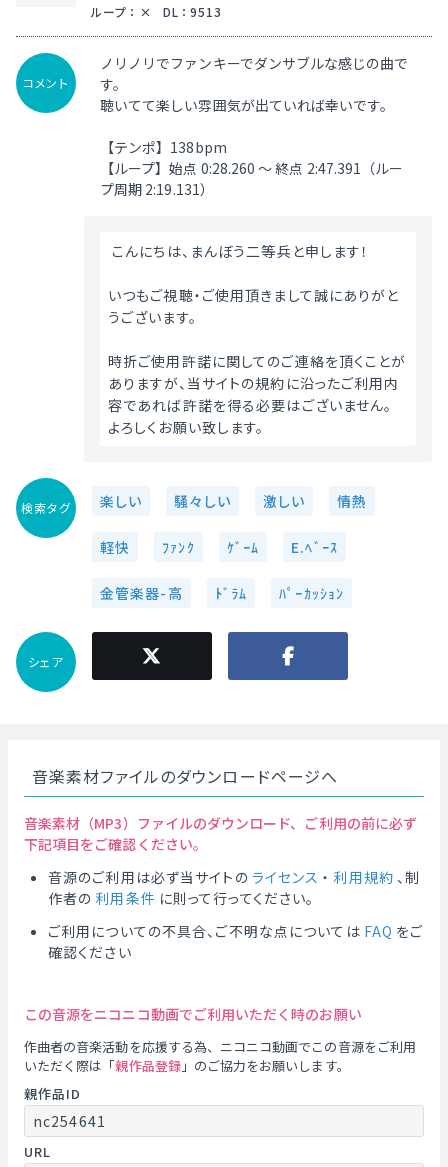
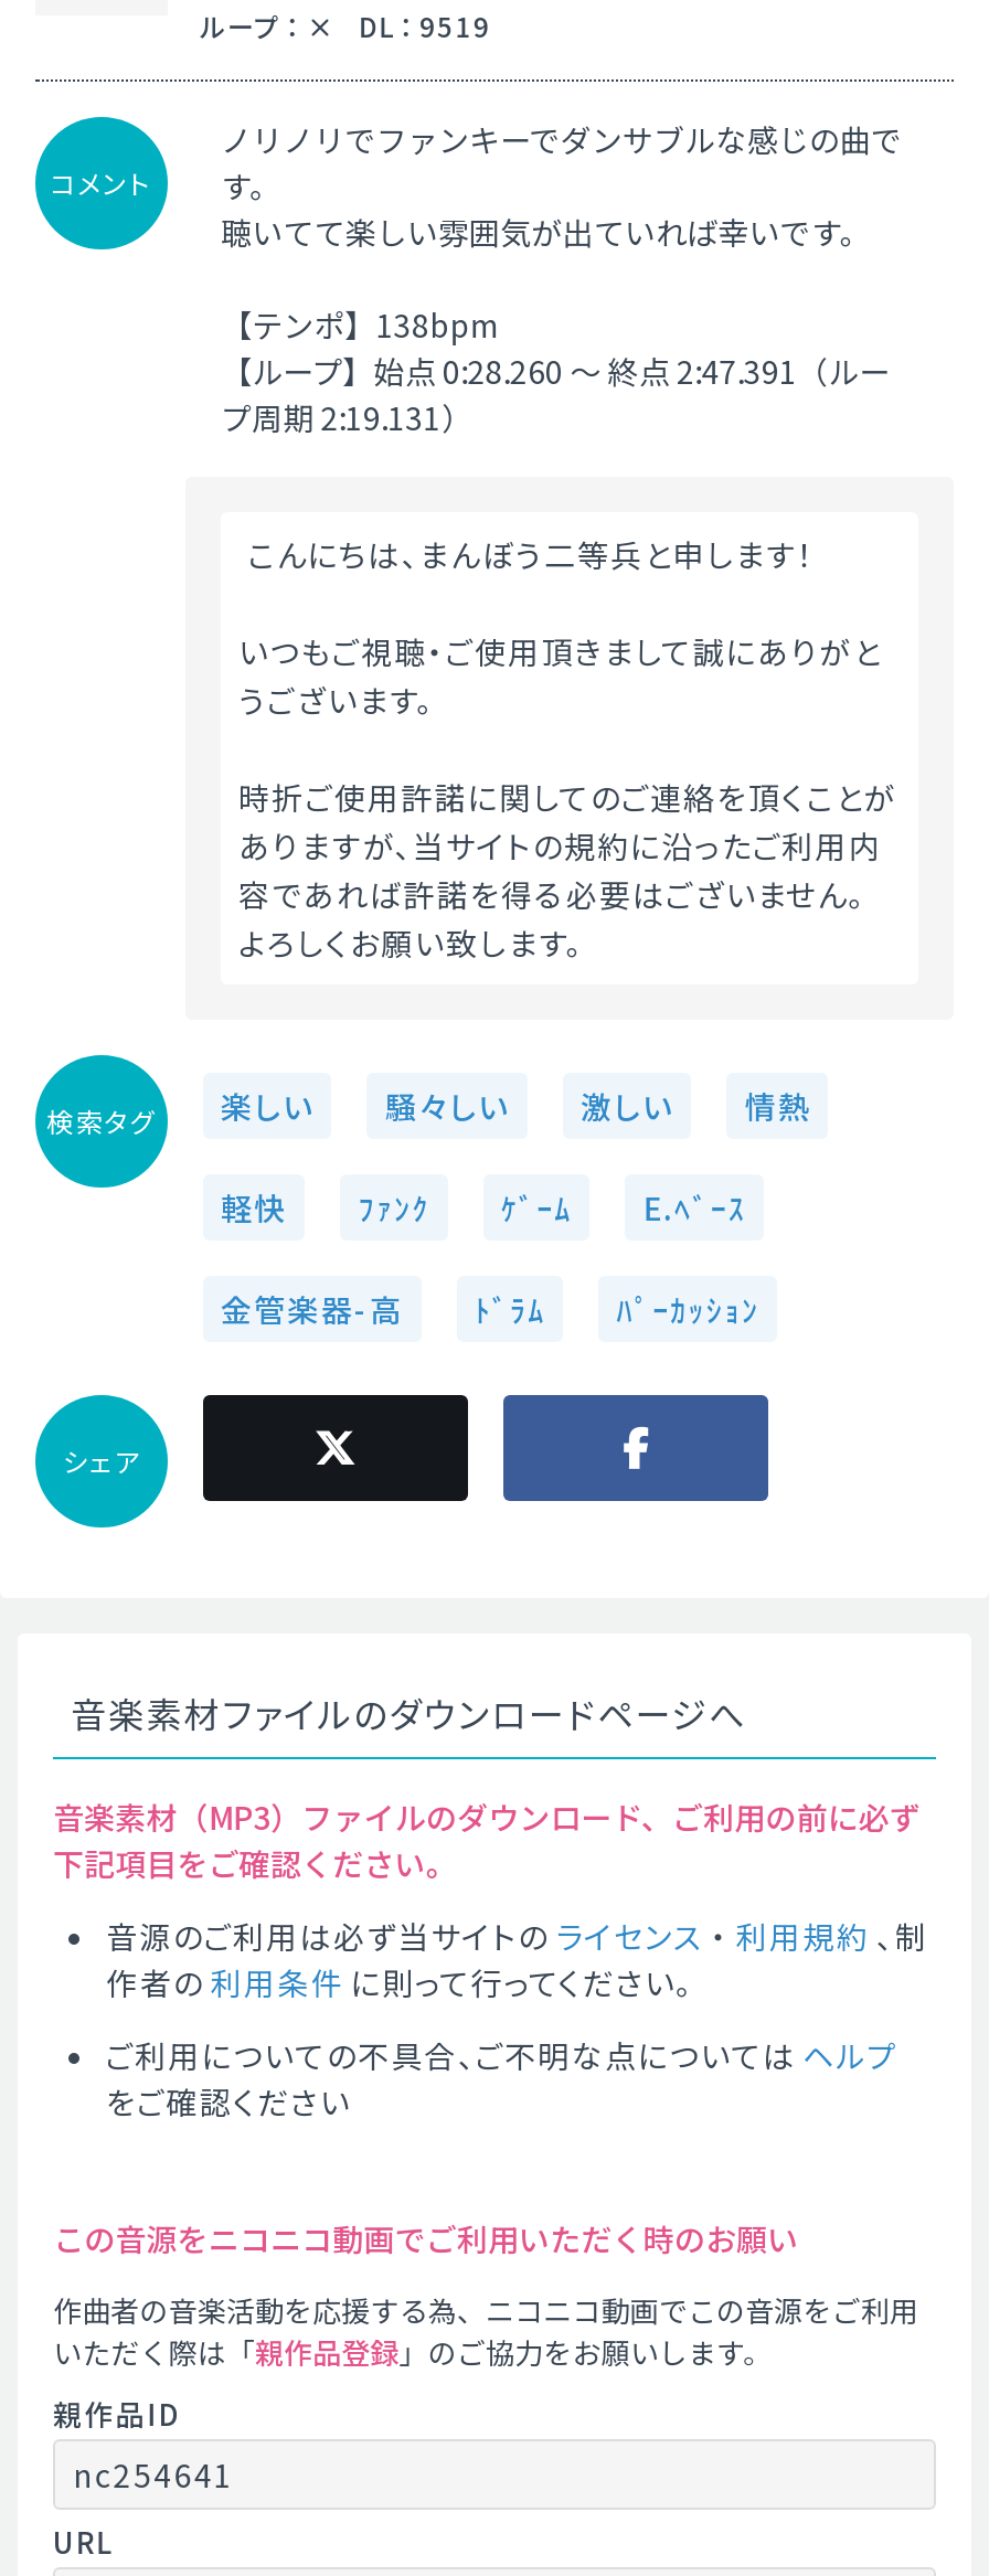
[91,3,222,20] ループ ： DL ： 9513 -> [201,7,491,44] ループ ： DL ： 9519
[48,921,423,962] ご利用についての不具合、ご不明な点については FAQ をご | 確認ください -> [106,2033,898,2123] ご利用についての不具合、ご不明な点については ヘルプ | をご確認ください

